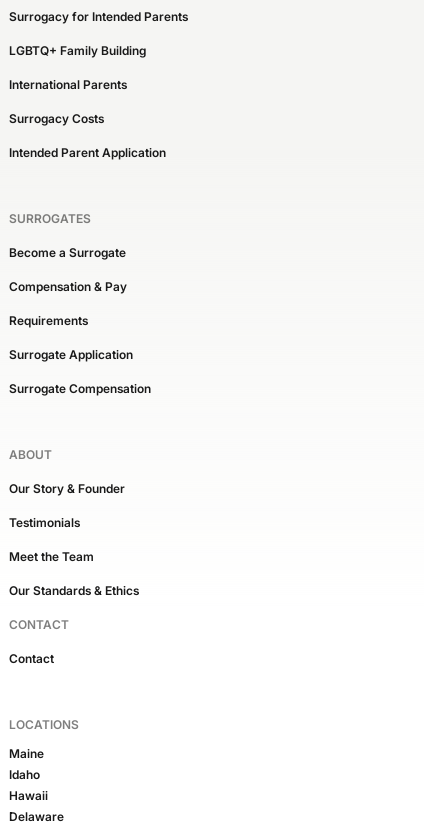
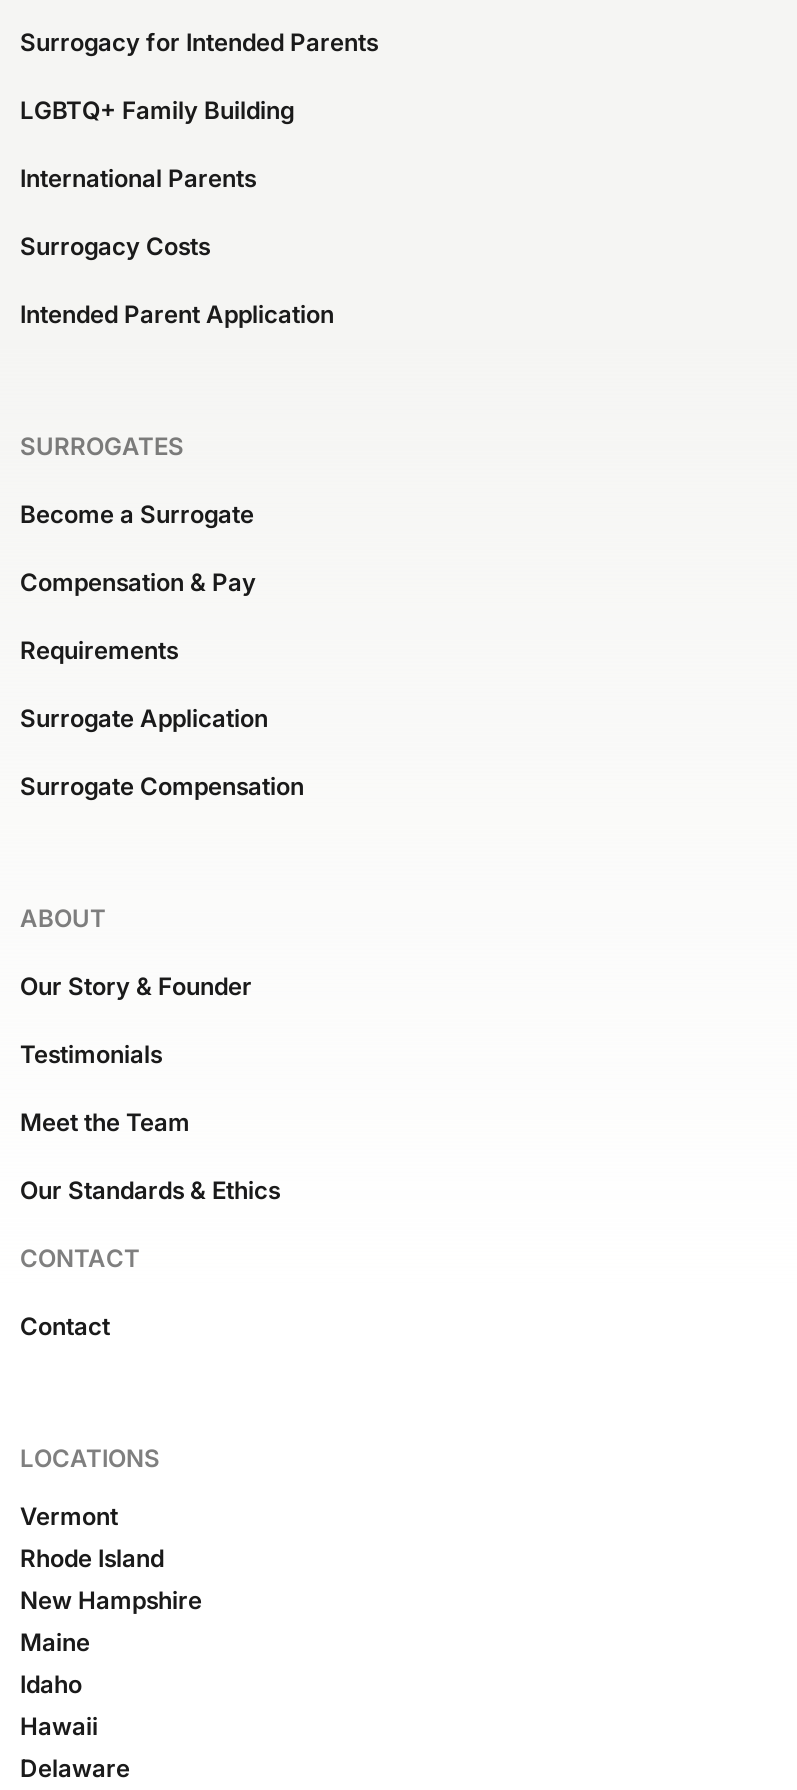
none -> [20,1500,202,1614] Vermont | Rhode Island | New Hampshire

